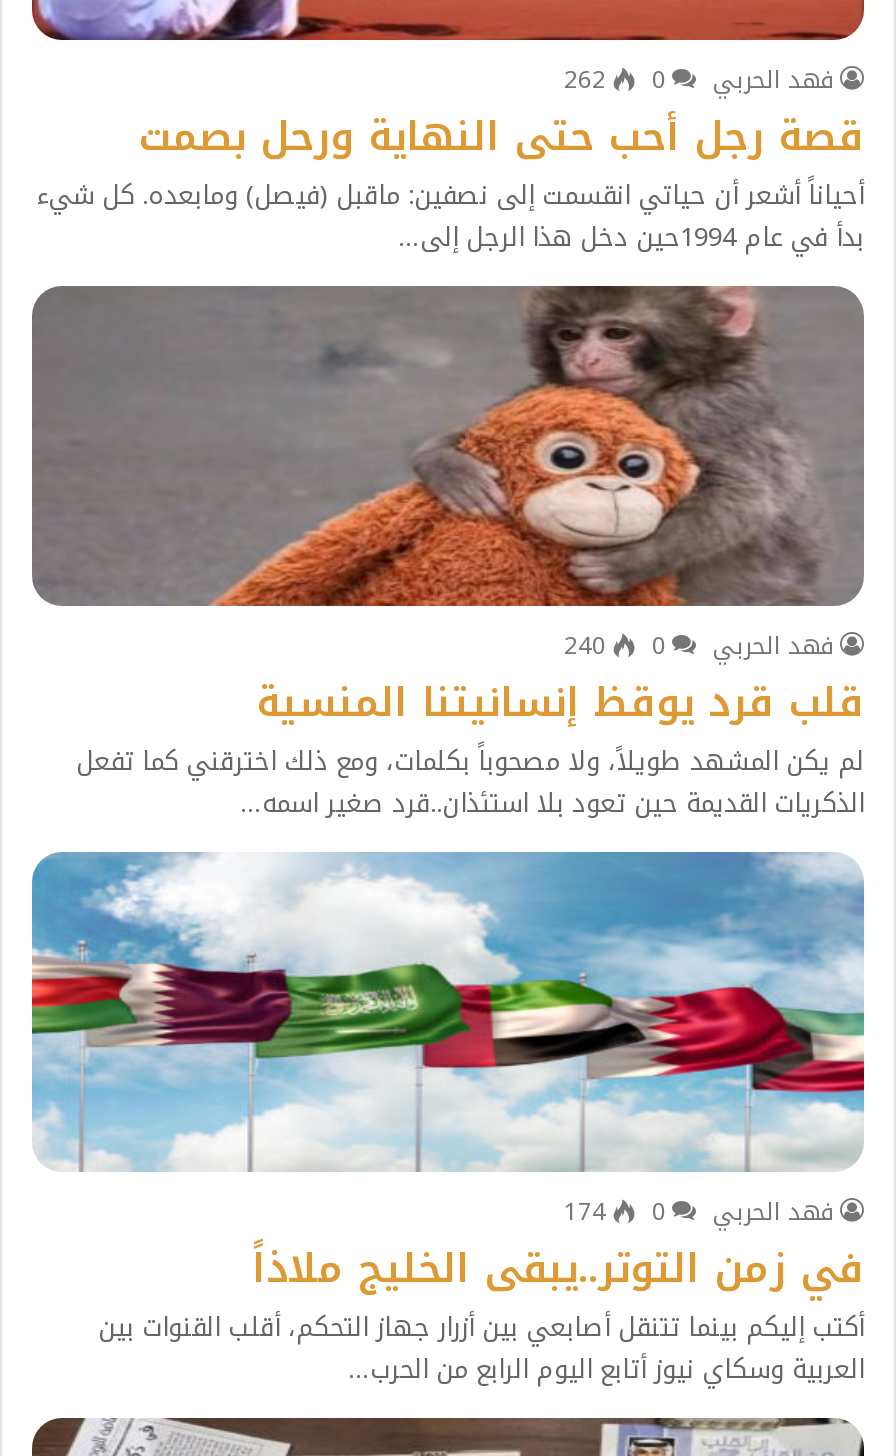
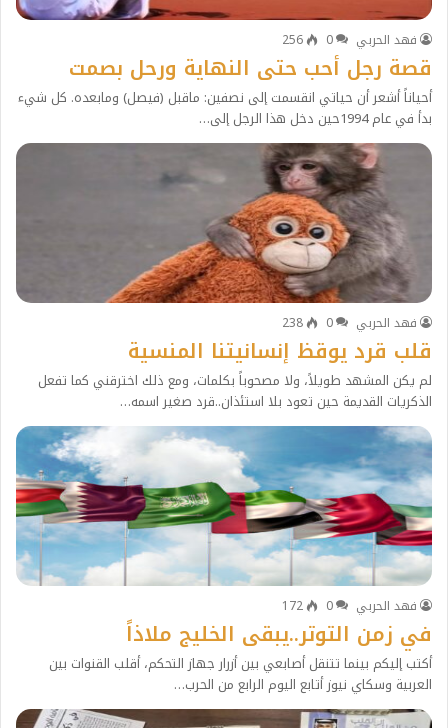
[564,58,834,102] فهد الحربي 0 262 -> [282,29,417,51] فهد الحربي 0 256
[564,624,834,668] فهد الحربي 0 240 -> [282,312,417,334] فهد الحربي 0 238
[564,1190,834,1234] فهد الحربي 0 174 -> [282,595,417,617] فهد الحربي 0 172

